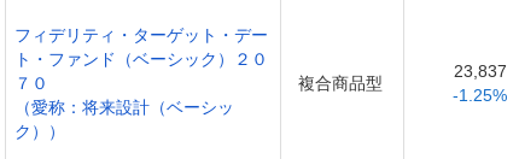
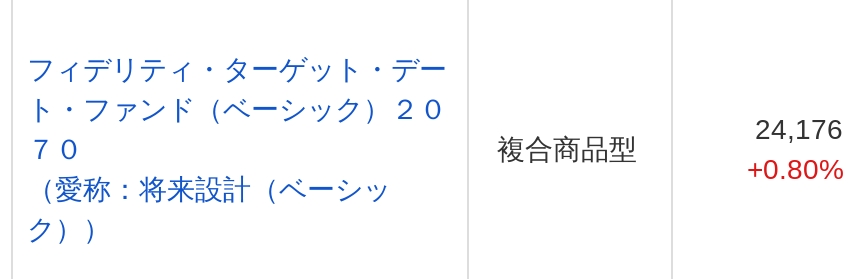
[454,61,507,81] 23,837 -> [755,113,843,145] 24,176
[453,86,507,105] -1.25% -> [747,153,843,185] +0.80%

